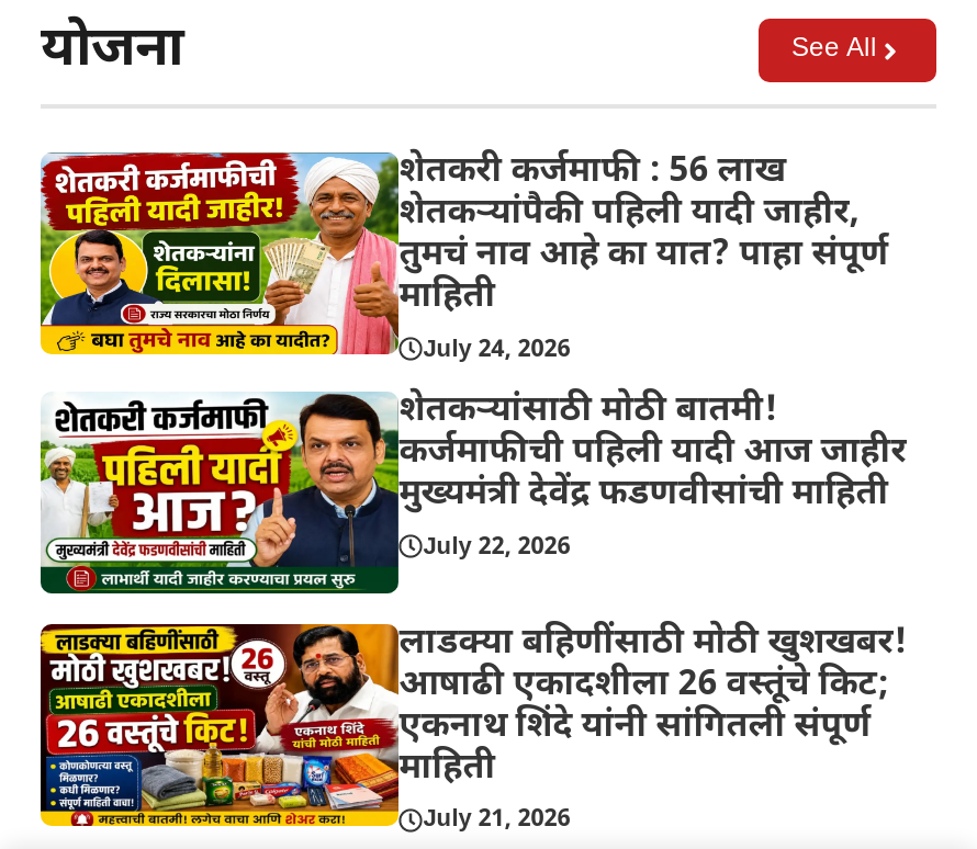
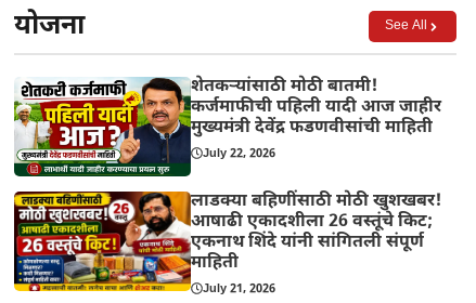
[38,149,889,364] [image] | शेतकरी कर्जमाफी : 56 लाख | शेतकऱ्यांपैकी पहिली यादी जाहीर, | तुमचं नाव आहे का यात? पाहा संपूर्ण | माहिती | July 24, 2026 -> none

